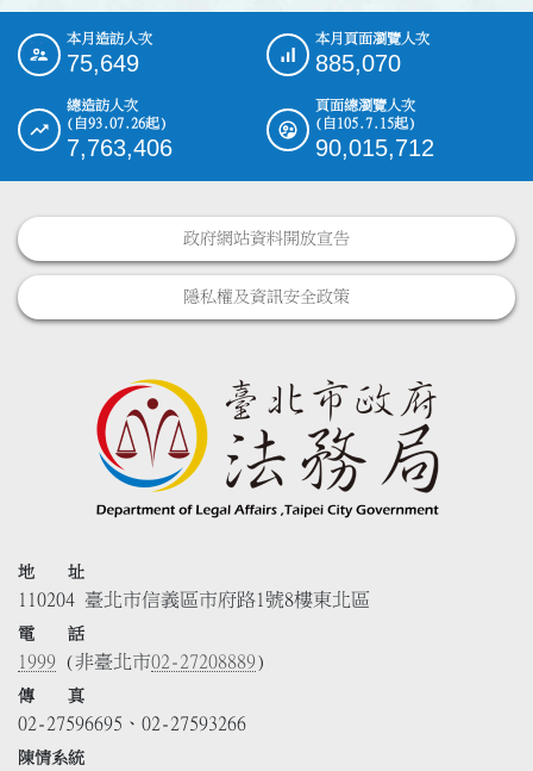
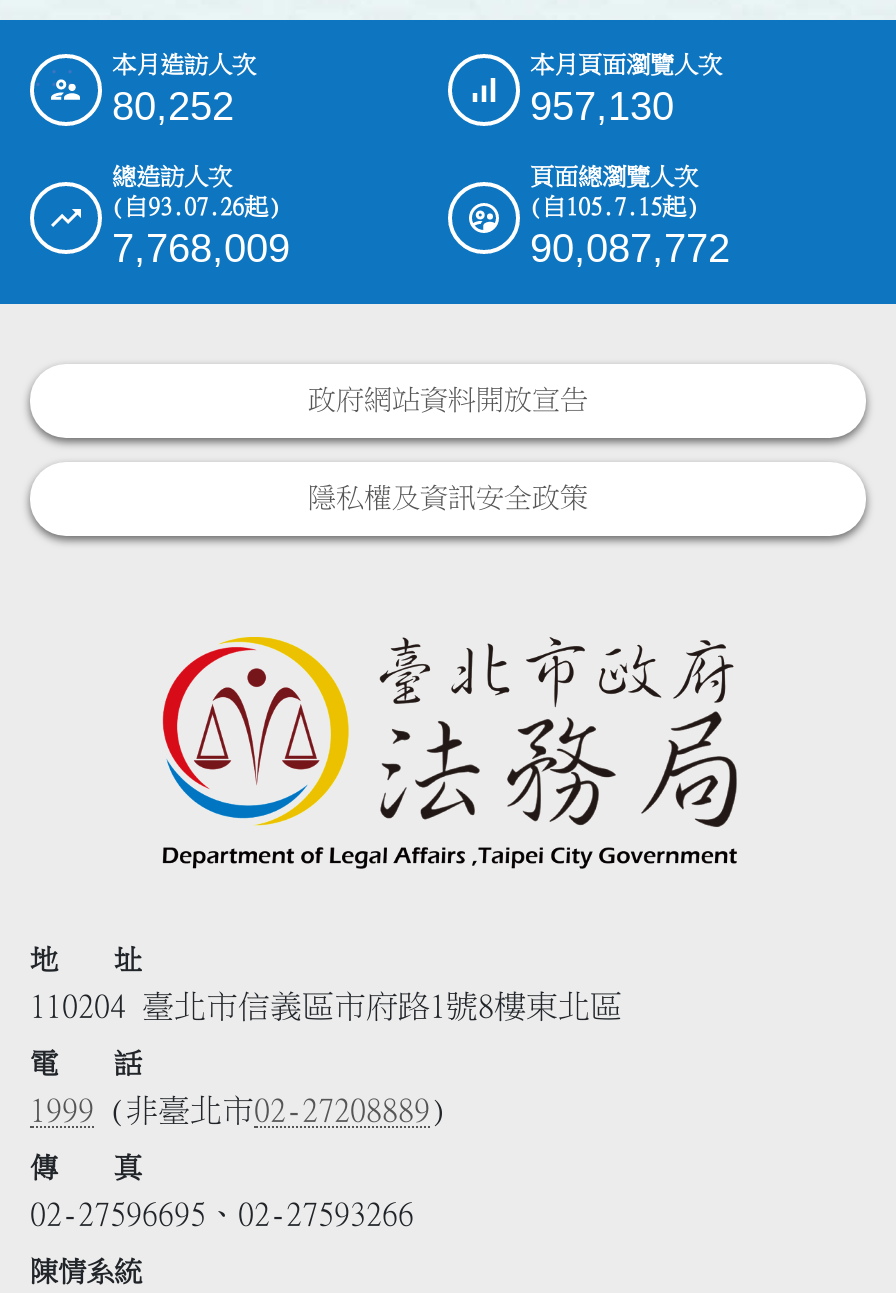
[67,50,139,77] 75,649 -> [112,83,234,127] 80,252
[315,50,401,77] 885,070 -> [530,83,674,127] 957,130
[67,135,173,161] 7,763,406 -> [112,225,290,269] 7,768,009
[315,135,434,161] 90,015,712 -> [530,225,730,269] 90,087,772

